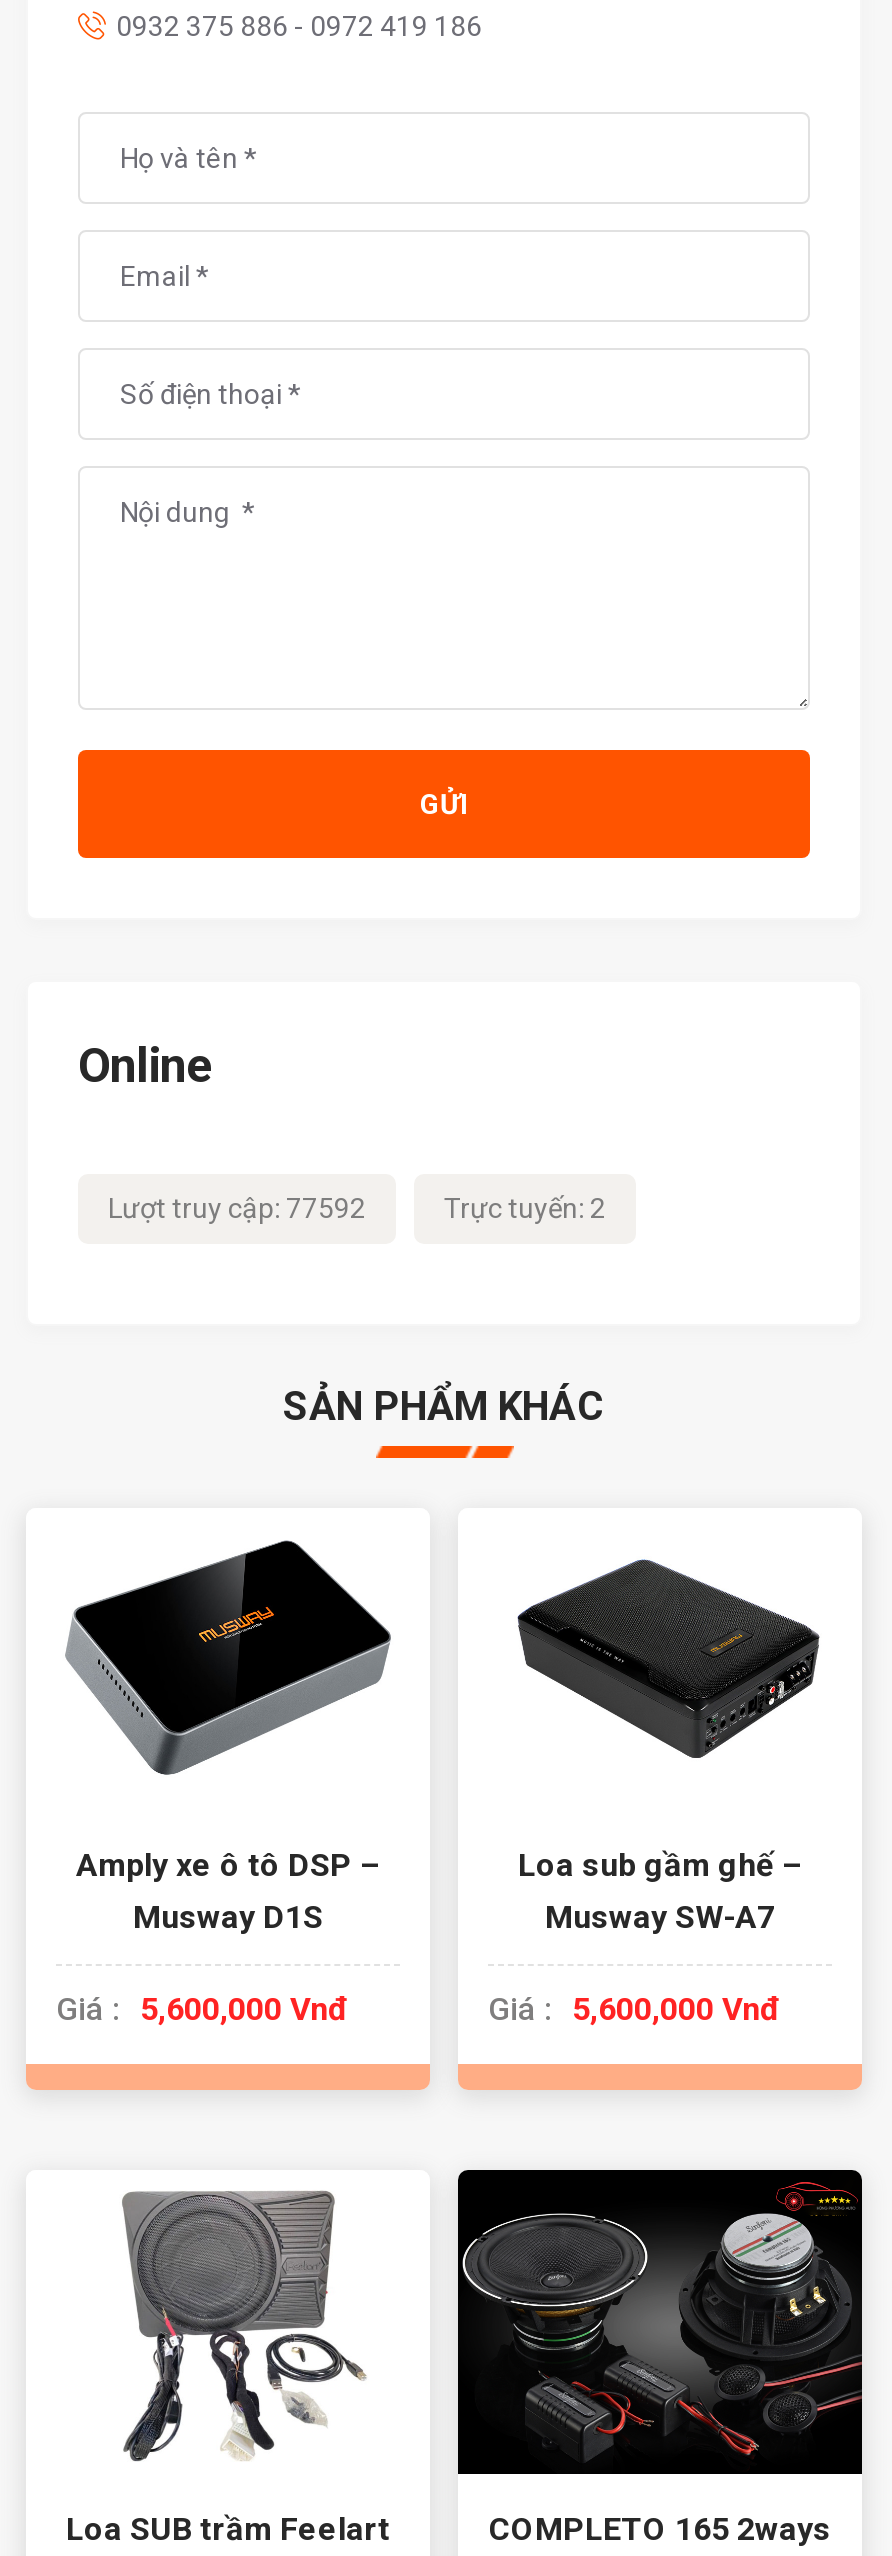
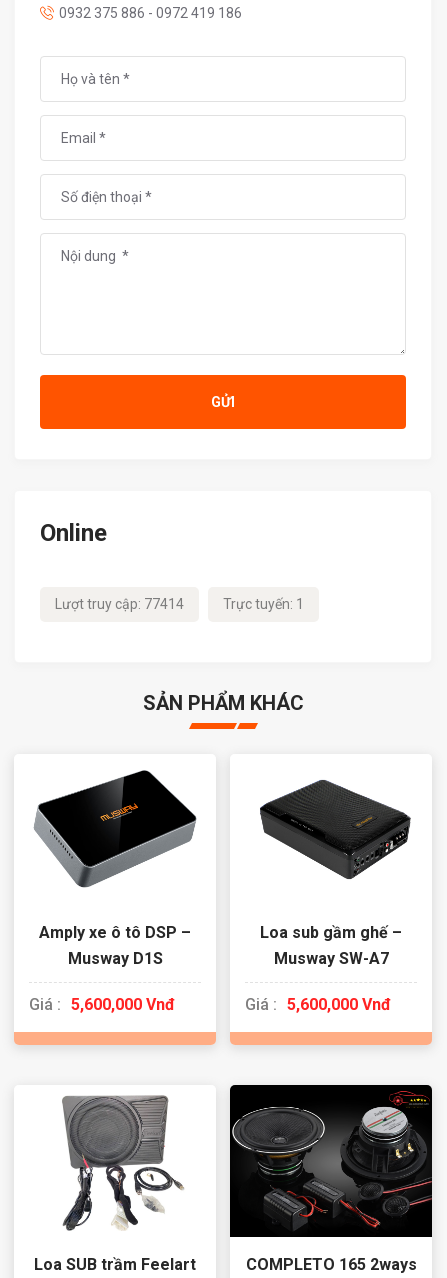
[108,1191,366,1223] Lượt truy cập: 77592 -> [55,596,184,612] Lượt truy cập: 77414
[444,1191,606,1223] Trực tuyến: 2 -> [223,596,304,612] Trực tuyến: 1

